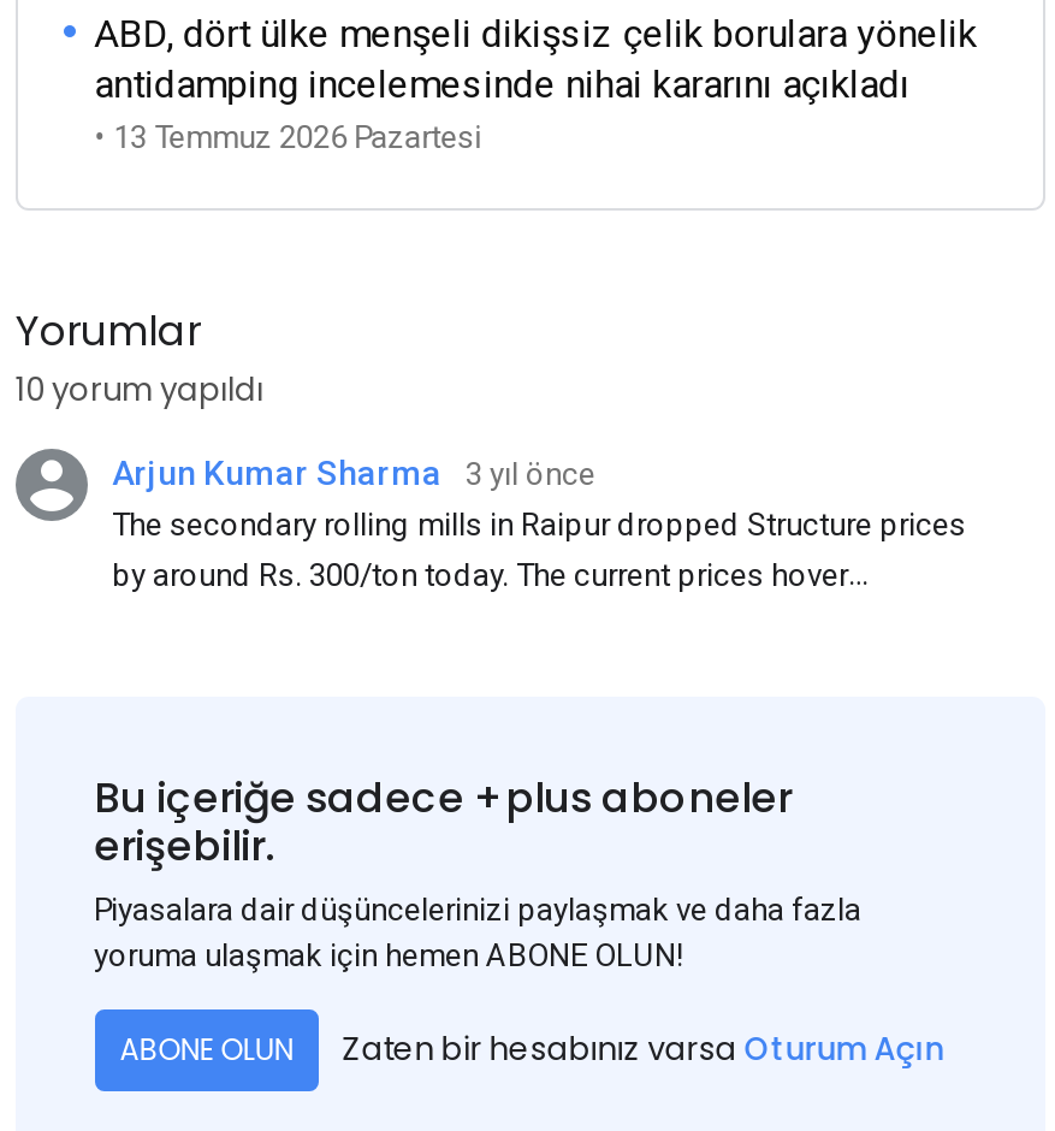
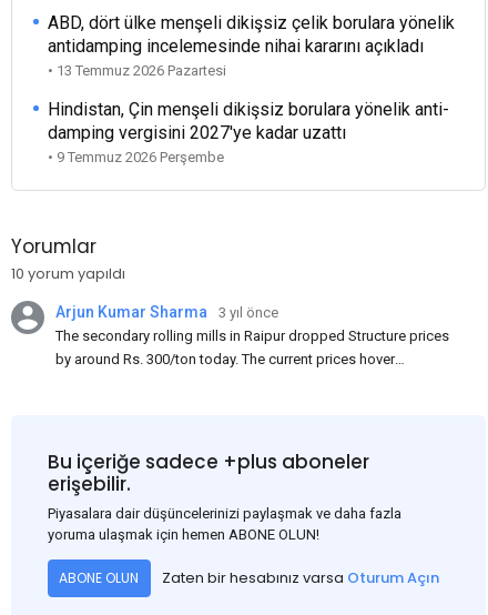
none -> [47,99,449,165] Hindistan, Çin menşeli dikişsiz borulara yönelik anti- | damping vergisini 2027'ye kadar uzattı | • 9 Temmuz 2026 Perşembe

